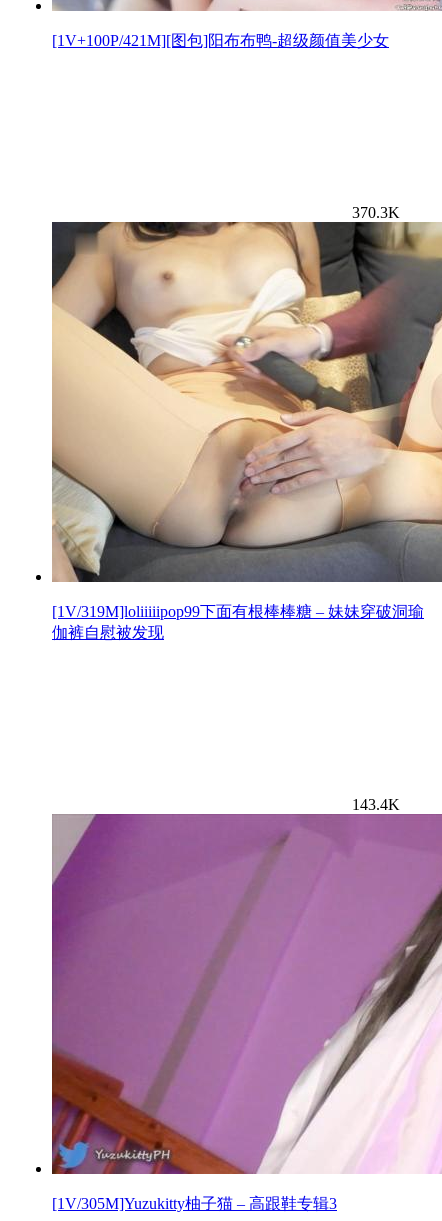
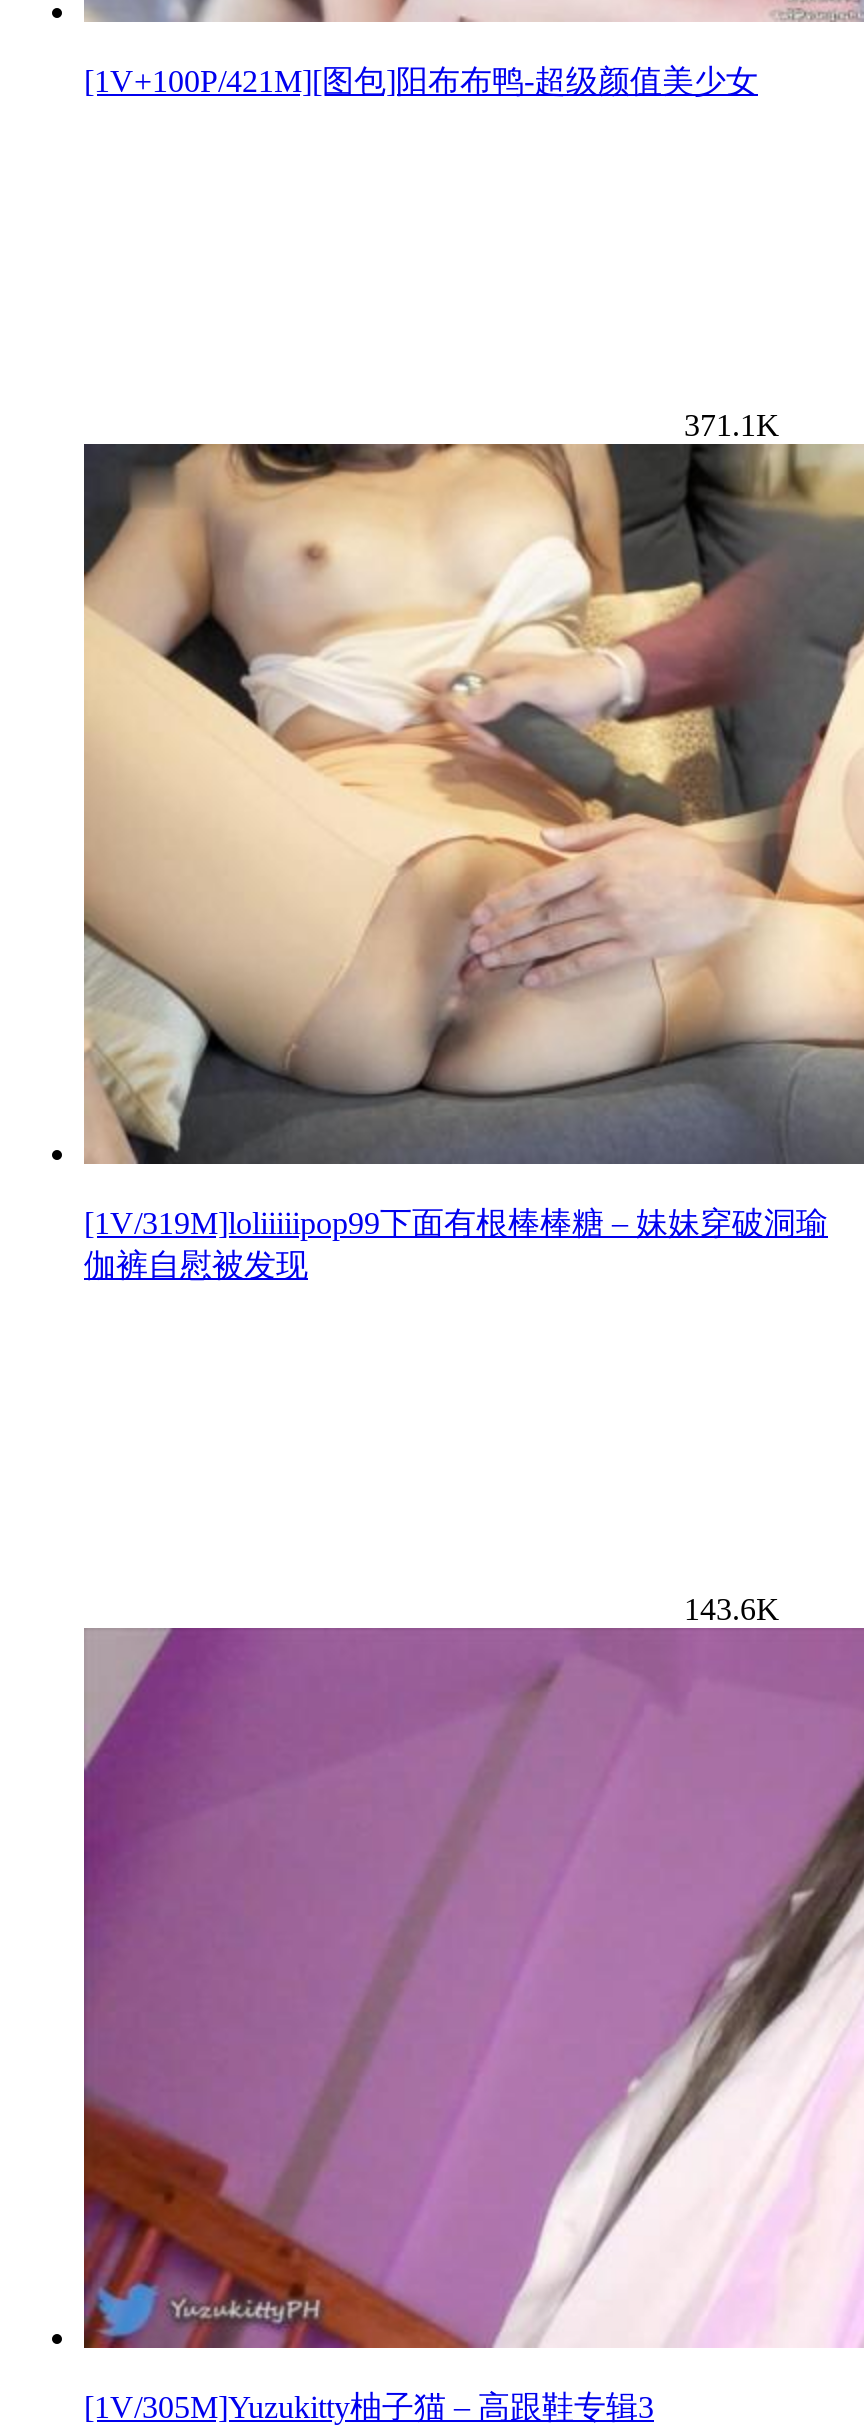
[352,203,400,220] 370.3K -> [684,407,780,441] 371.1K
[352,795,400,812] 143.4K -> [684,1591,780,1625] 143.6K

